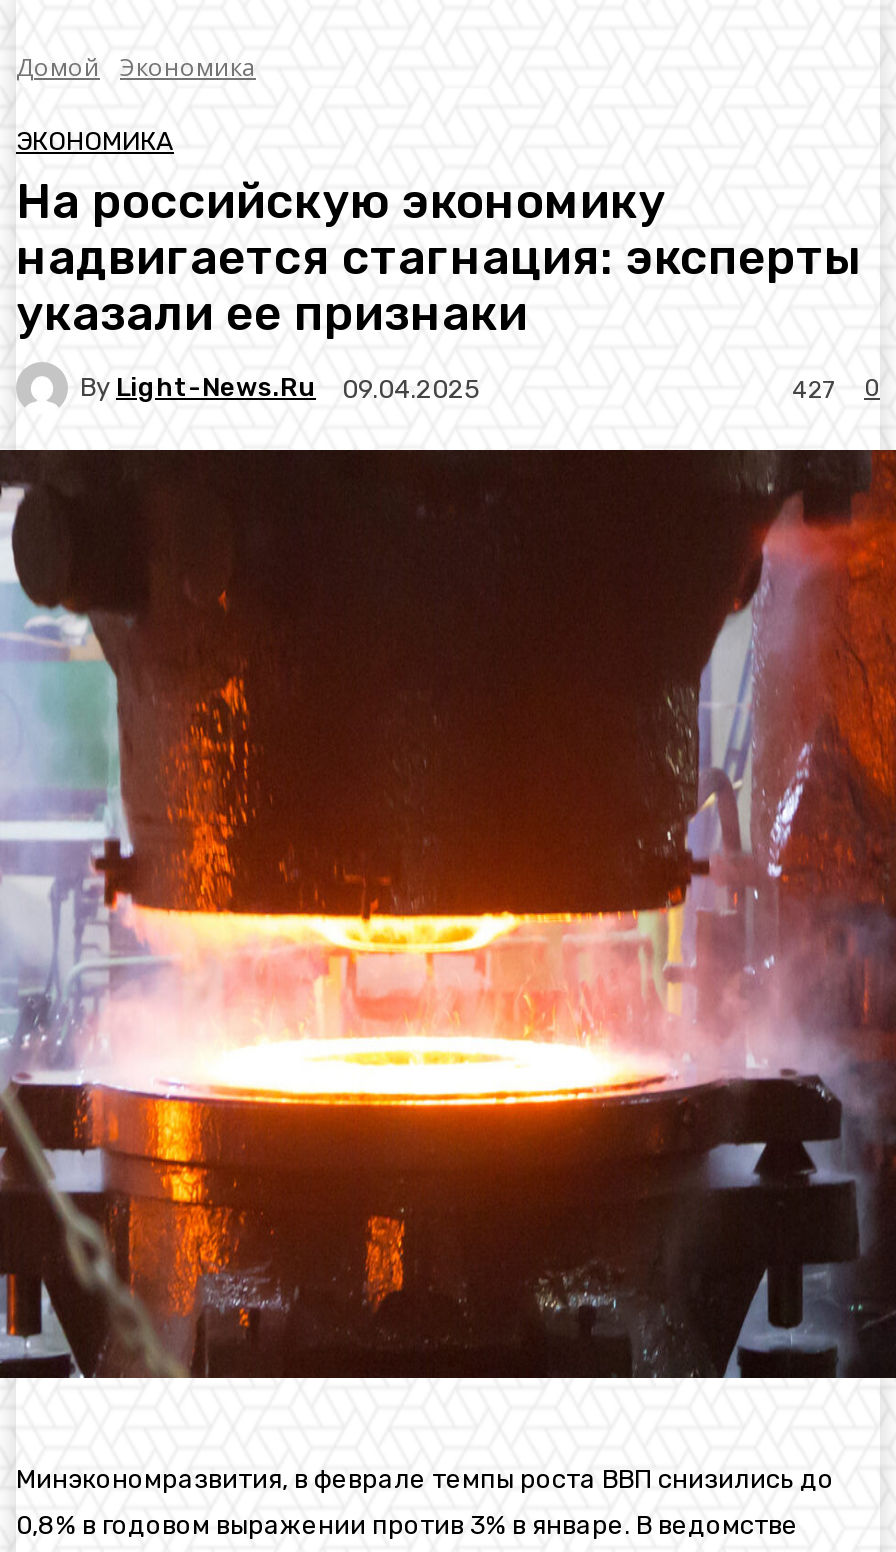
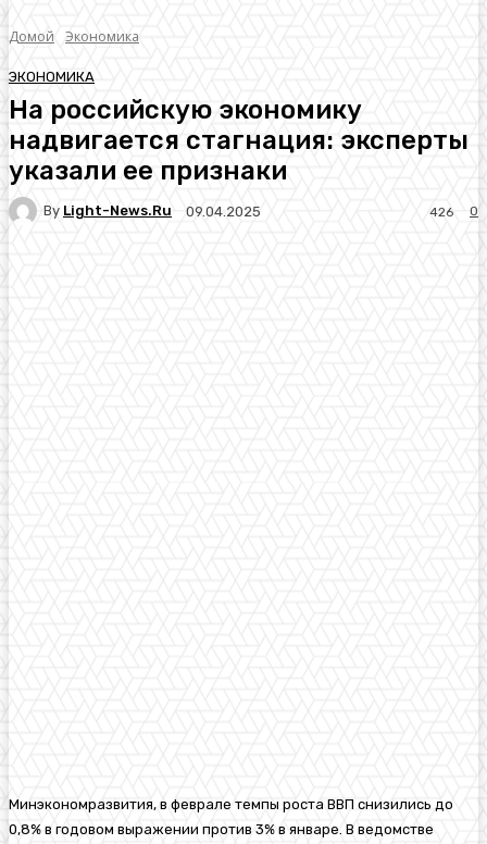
[792,373,880,403] 427 0 -> [429,203,478,219] 426 0
[6,448,890,1380] [image] -> none

